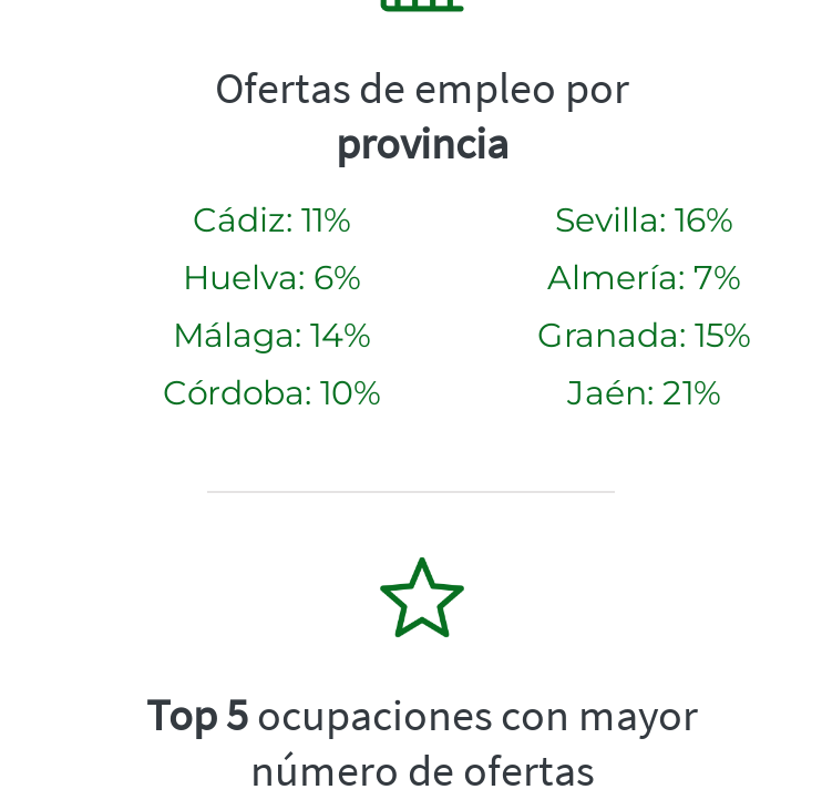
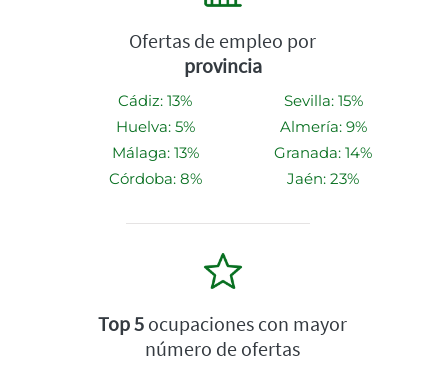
[193,199,350,241] Cádiz: 11% -> [118,91,192,110] Cádiz: 13%
[555,199,732,241] Sevilla: 16% -> [283,91,362,110] Sevilla: 15%
[183,257,360,299] Huelva: 6% -> [115,117,194,136] Huelva: 5%
[547,257,740,299] Almería: 7% -> [279,117,366,136] Almería: 9%
[173,314,370,356] Málaga: 14% -> [111,143,198,162] Málaga: 13%
[537,314,750,356] Granada: 15% -> [274,143,372,162] Granada: 14%
[163,372,380,414] Córdoba: 10% -> [108,169,201,188] Córdoba: 8%
[567,372,720,414] Jaén: 21% -> [287,169,359,188] Jaén: 23%

